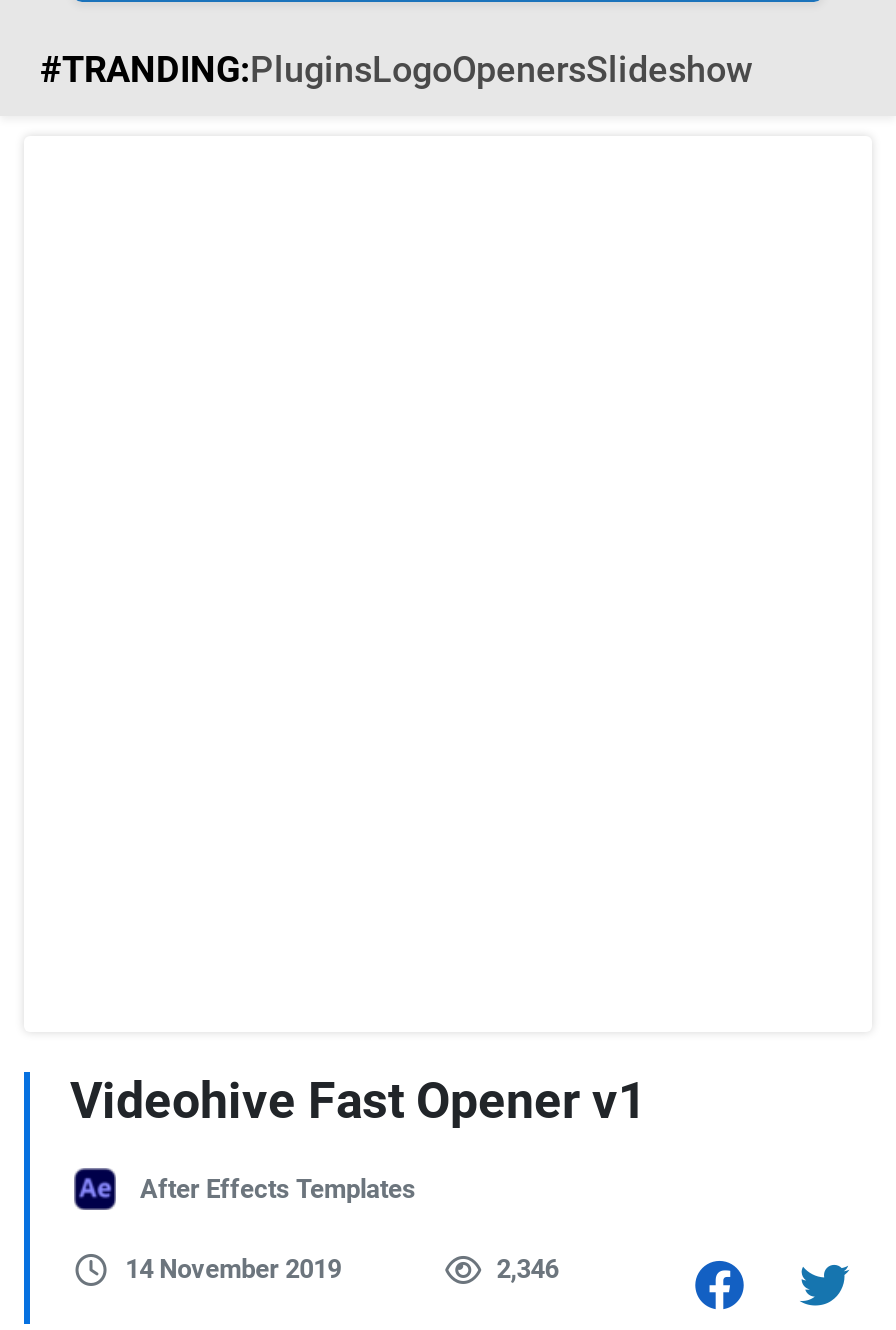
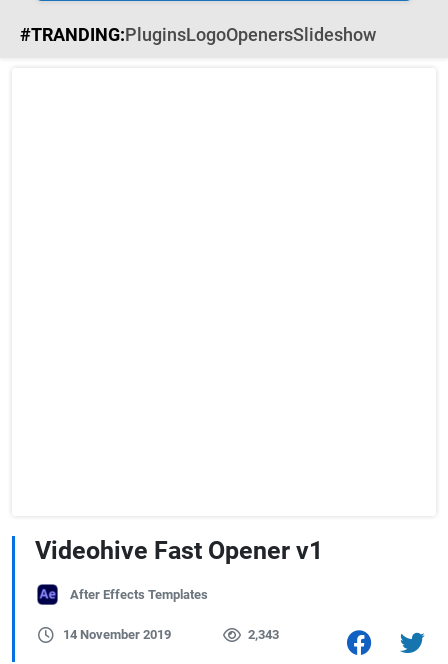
[496,1254,558,1284] 2,346 -> [248,627,279,642] 2,343

